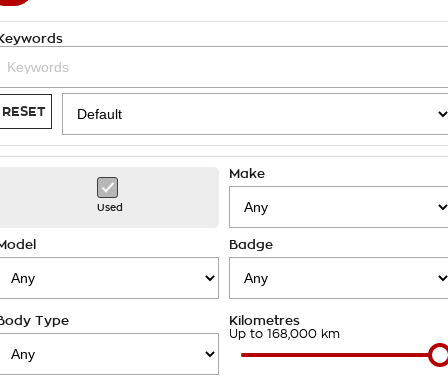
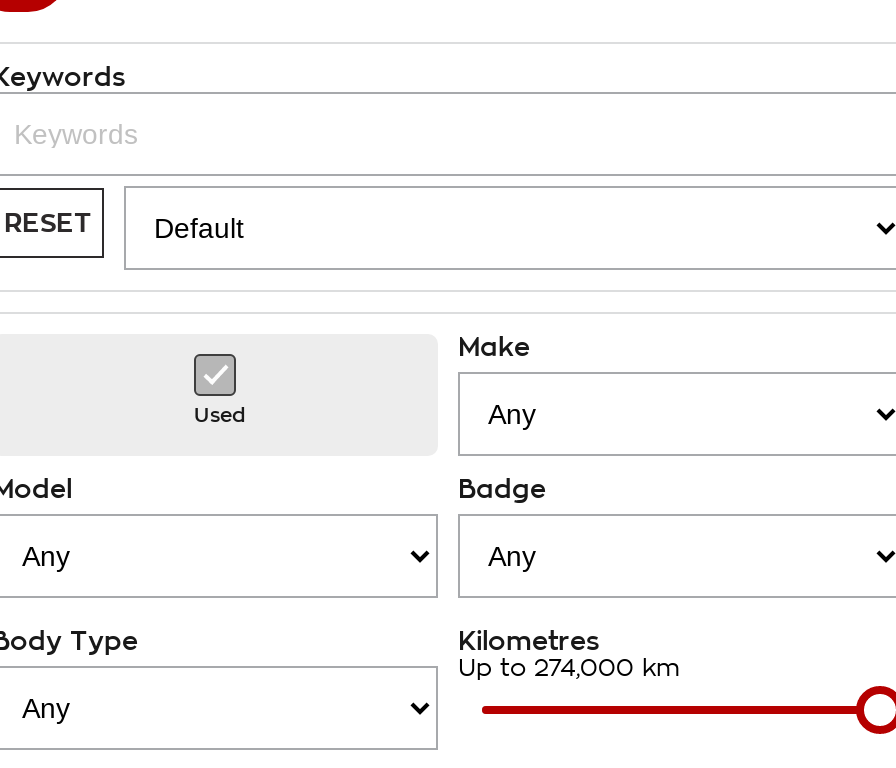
[229,328,340,340] Up to 168,000 km -> [458,656,680,680] Up to 274,000 km

